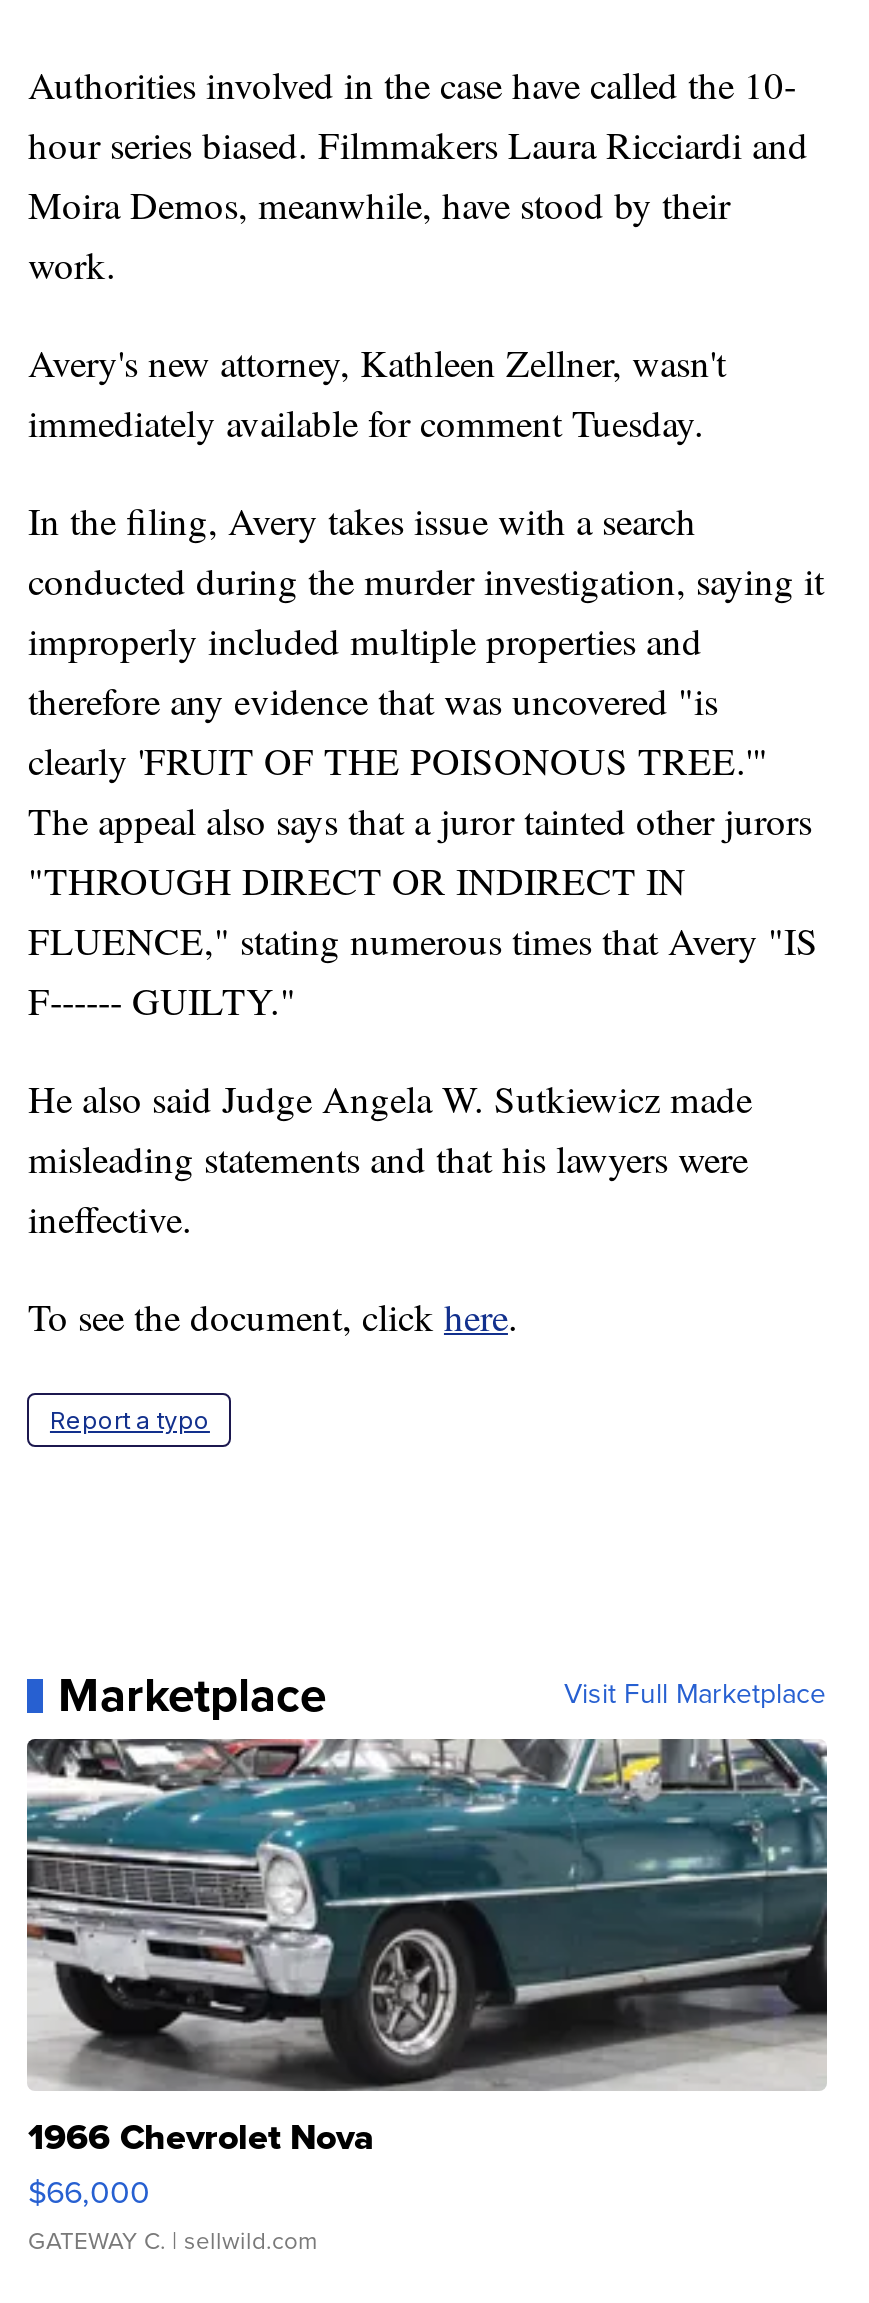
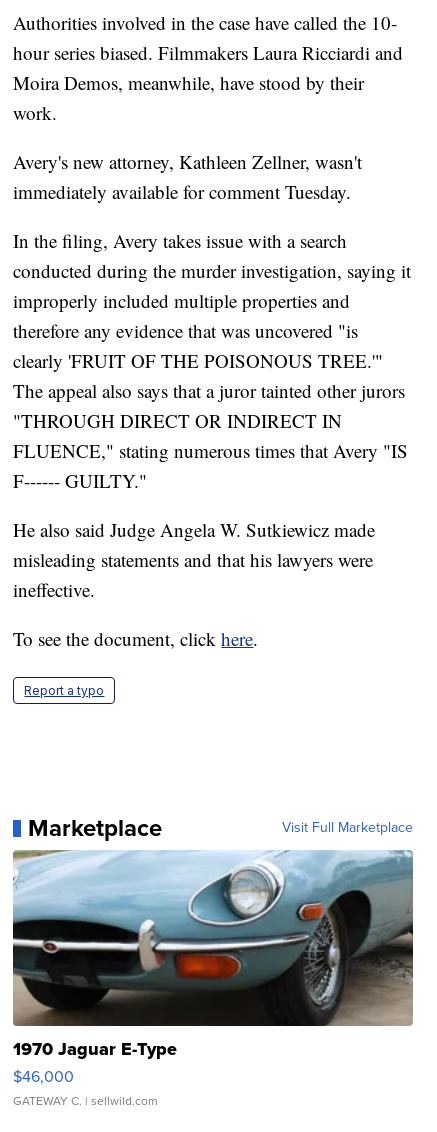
[25,1737,827,2216] [image] | 1966 Chevrolet Nova | $66,000 -> [12,850,413,1088] [image] | 1970 Jaguar E-Type | $46,000

